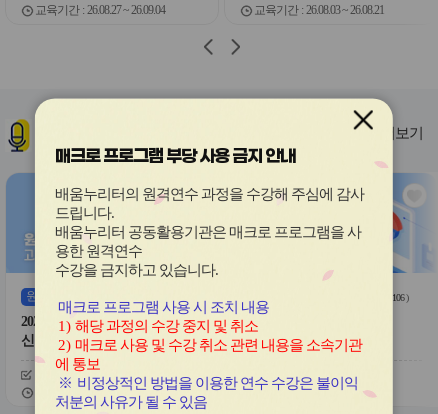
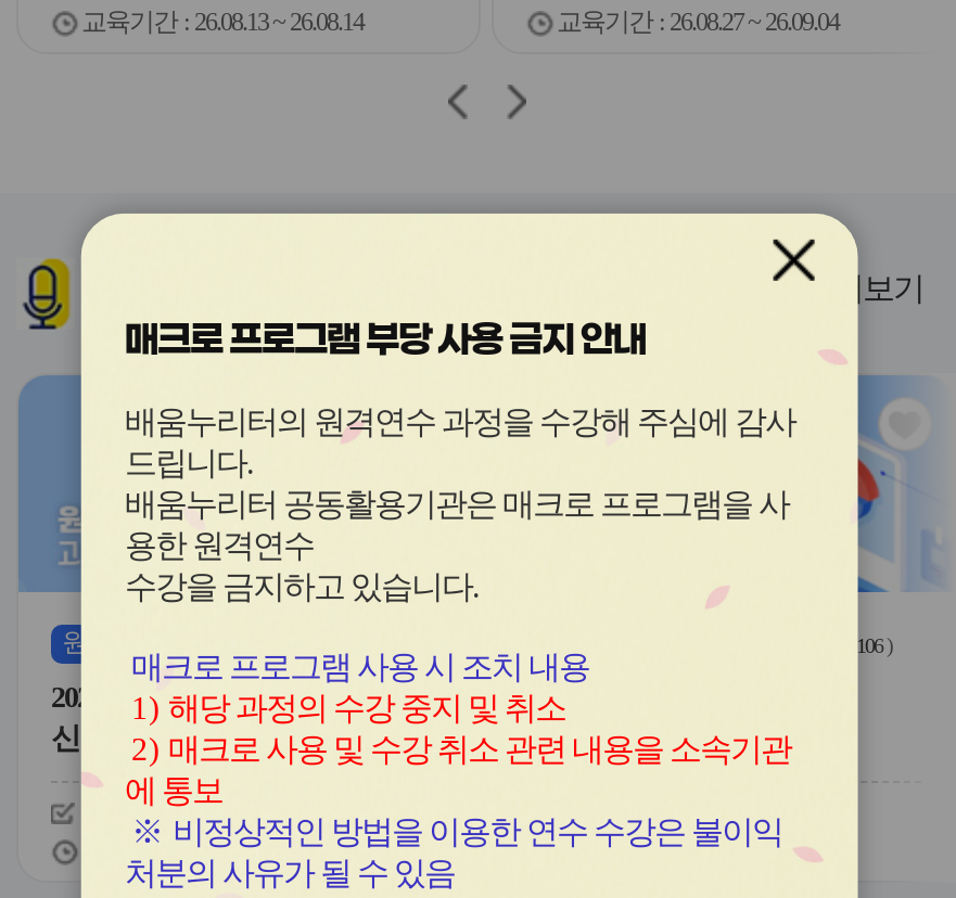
[35,4,165,17] 교육기간 26.08.27 ~ 26.09.04 -> [81,8,364,37] 교육기간 26.08.13 ~ 26.08.14
[254,4,384,17] 교육기간 26.08.03 ~ 26.08.21 -> [557,8,839,37] 교육기간 26.08.27 ~ 26.09.04

